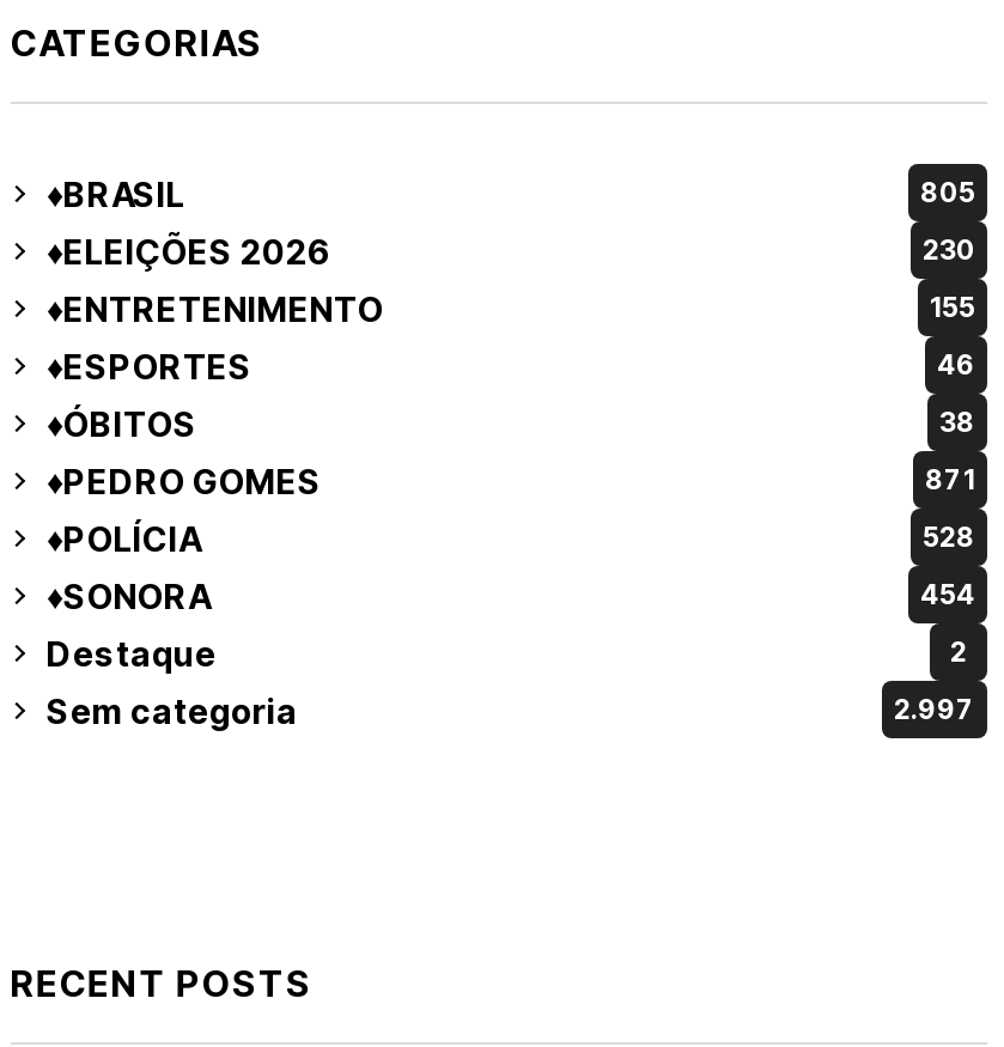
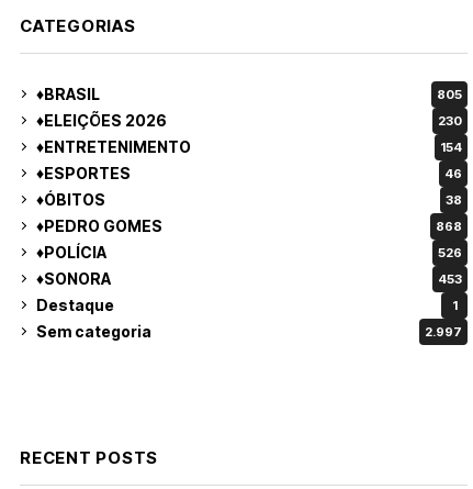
[930,291,975,324] 155 -> [440,139,462,154] 154
[925,463,975,497] 871 -> [436,218,462,234] 868
[923,521,975,554] 528 -> [438,244,462,260] 526
[920,578,975,611] 454 -> [438,271,462,286] 453
[950,635,967,669] 2 -> [452,297,457,313] 1

